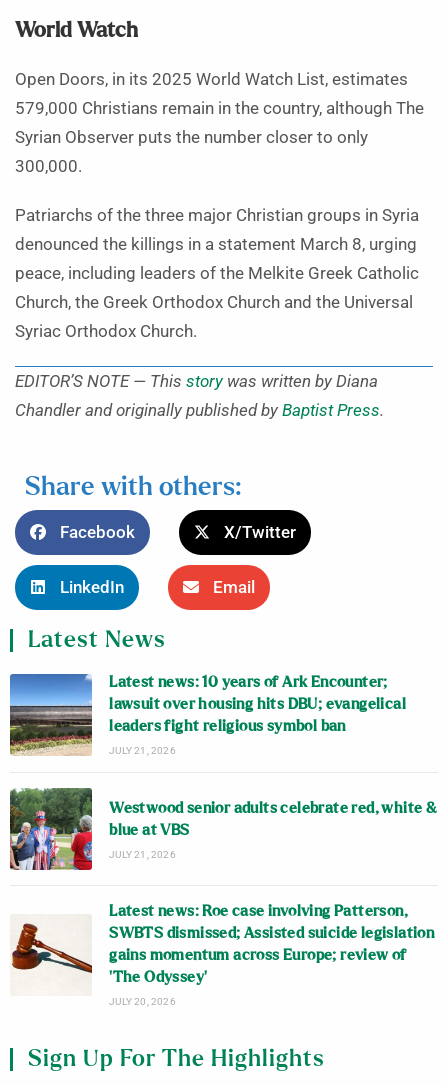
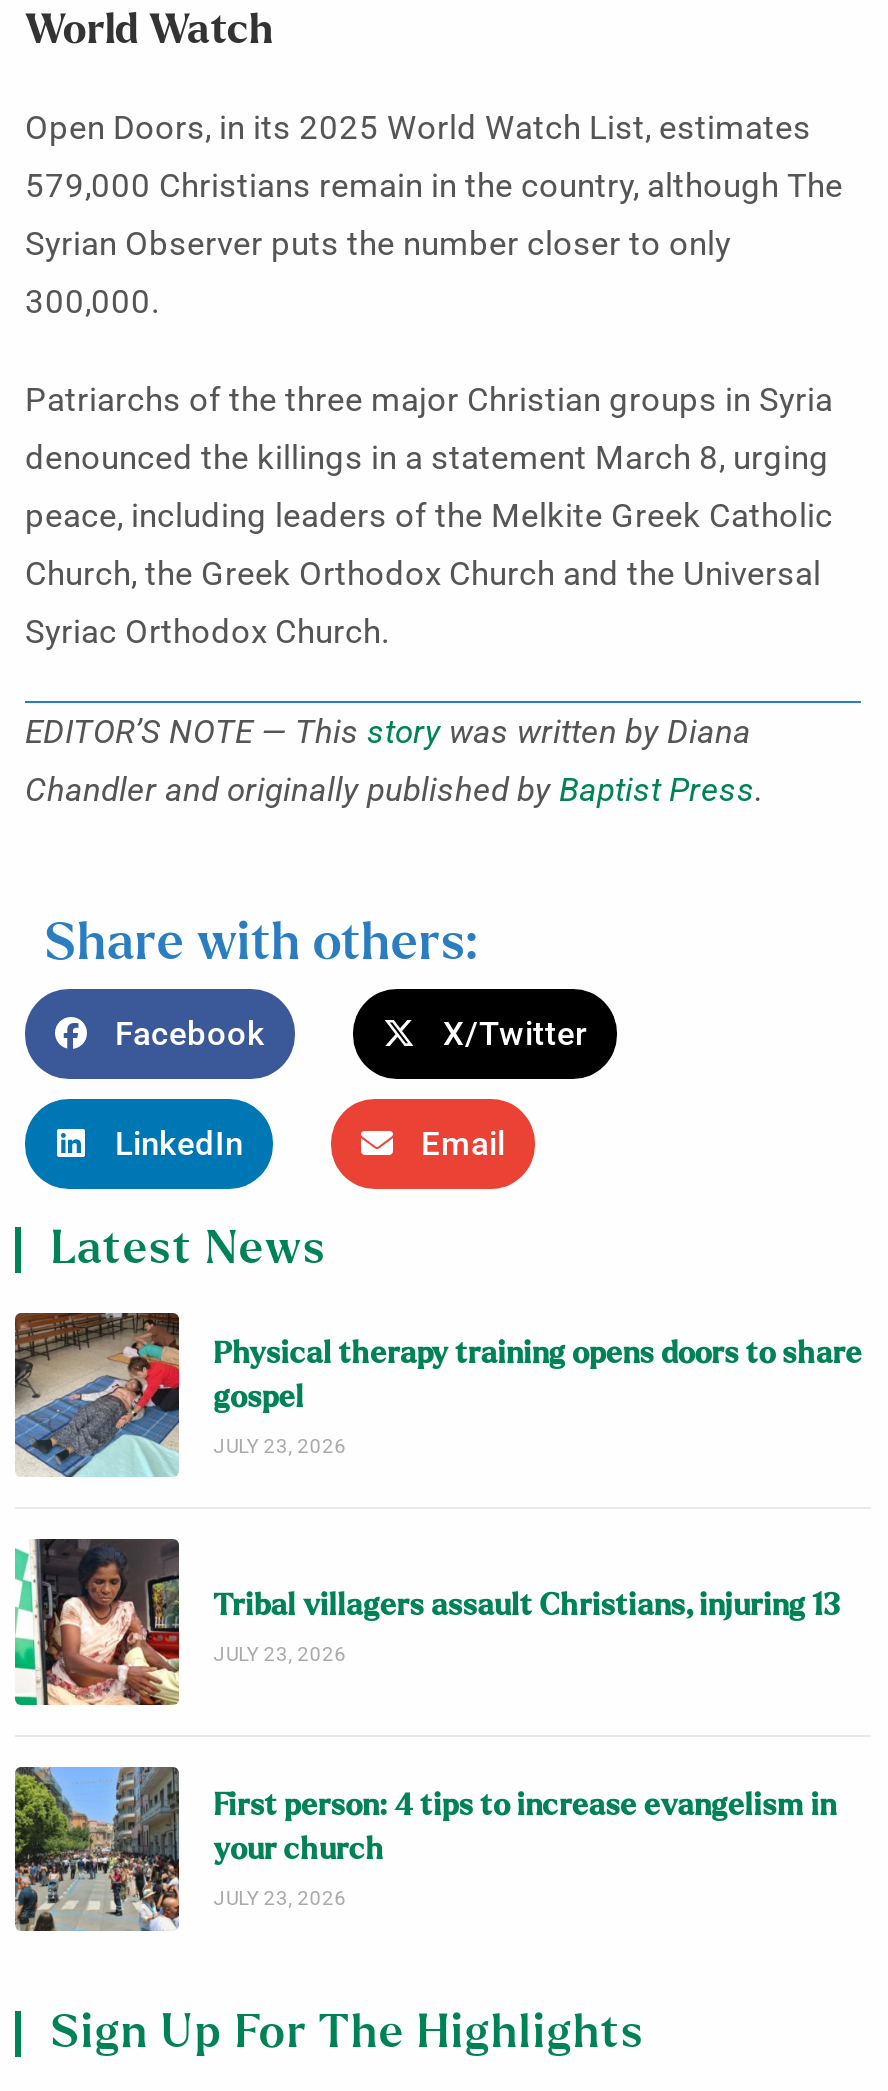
[9,672,406,756] [image] | Latest news: 10 years of Ark Encounter; | lawsuit over housing hits DBU; evangelical | leaders fight religious symbol ban | JULY 21, 2026 -> [13,1309,862,1477] [image] | Physical therapy training opens doors to share | gospel | JULY 23, 2026
[9,787,437,871] [image] | Westwood senior adults celebrate red, white & | blue at VBS | JULY 21, 2026 -> [13,1535,847,1707] [image] | Tribal villagers assault Christians, injuring 13 | JULY 23, 2026
[10,904,434,1007] [image] | Latest news: Roe case involving Patterson, | SWBTS dismissed; Assisted suicide legislation | gains momentum across Europe; review of | ‘The Odyssey’ | JULY 20, 2026 -> [13,1765,836,1933] [image] | First person: 4 tips to increase evangelism in | your church | JULY 23, 2026

